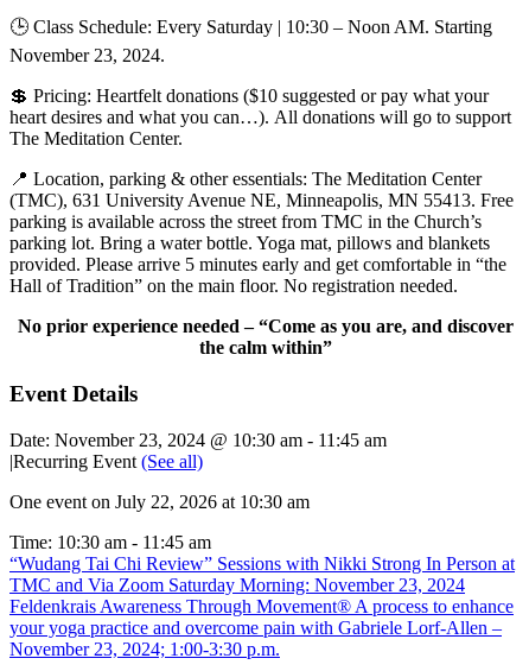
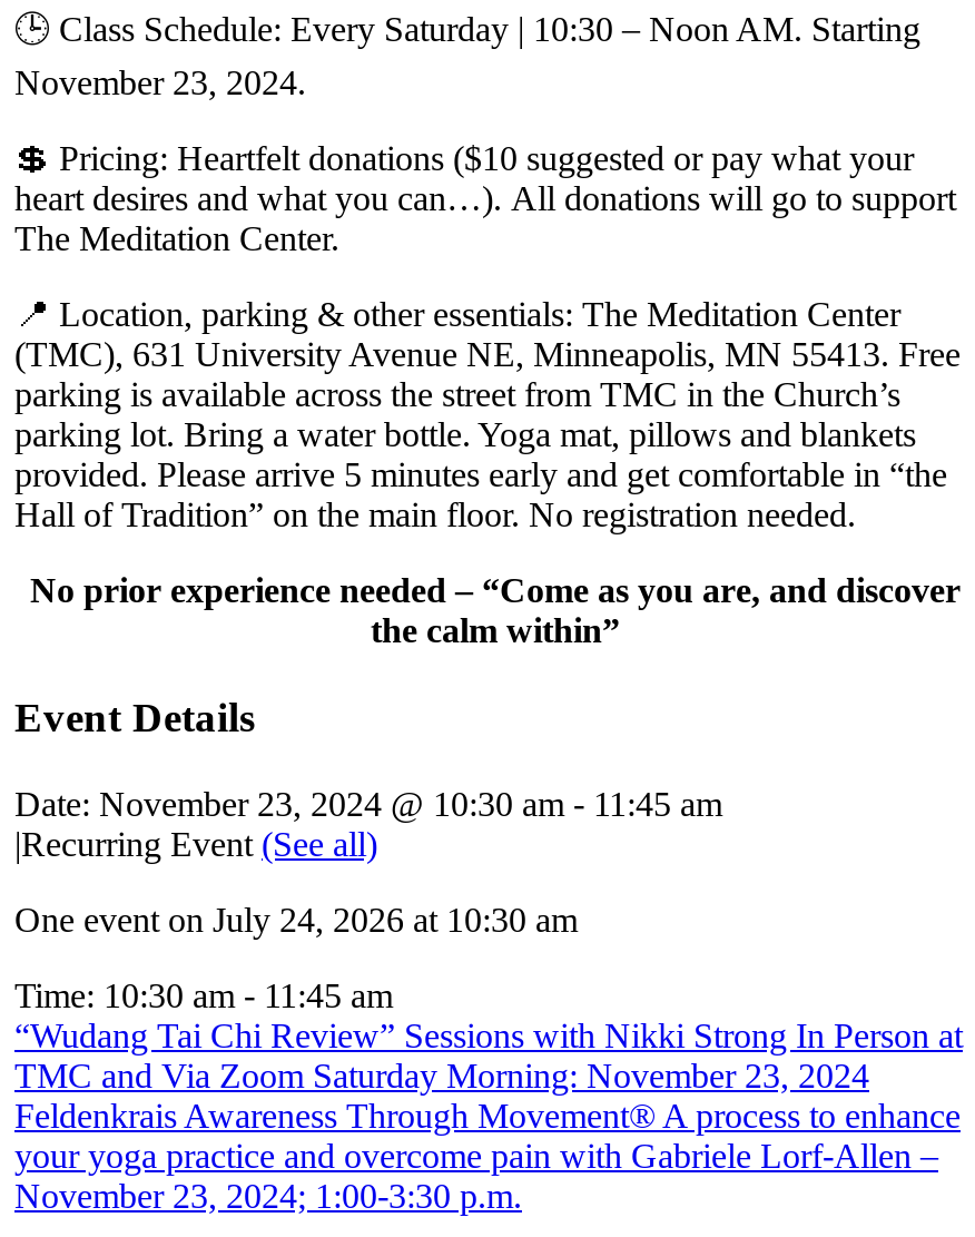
[9,491,310,511] One event on July 22, 2026 at 10:30 am -> [14,900,578,938] One event on July 24, 2026 at 10:30 am

